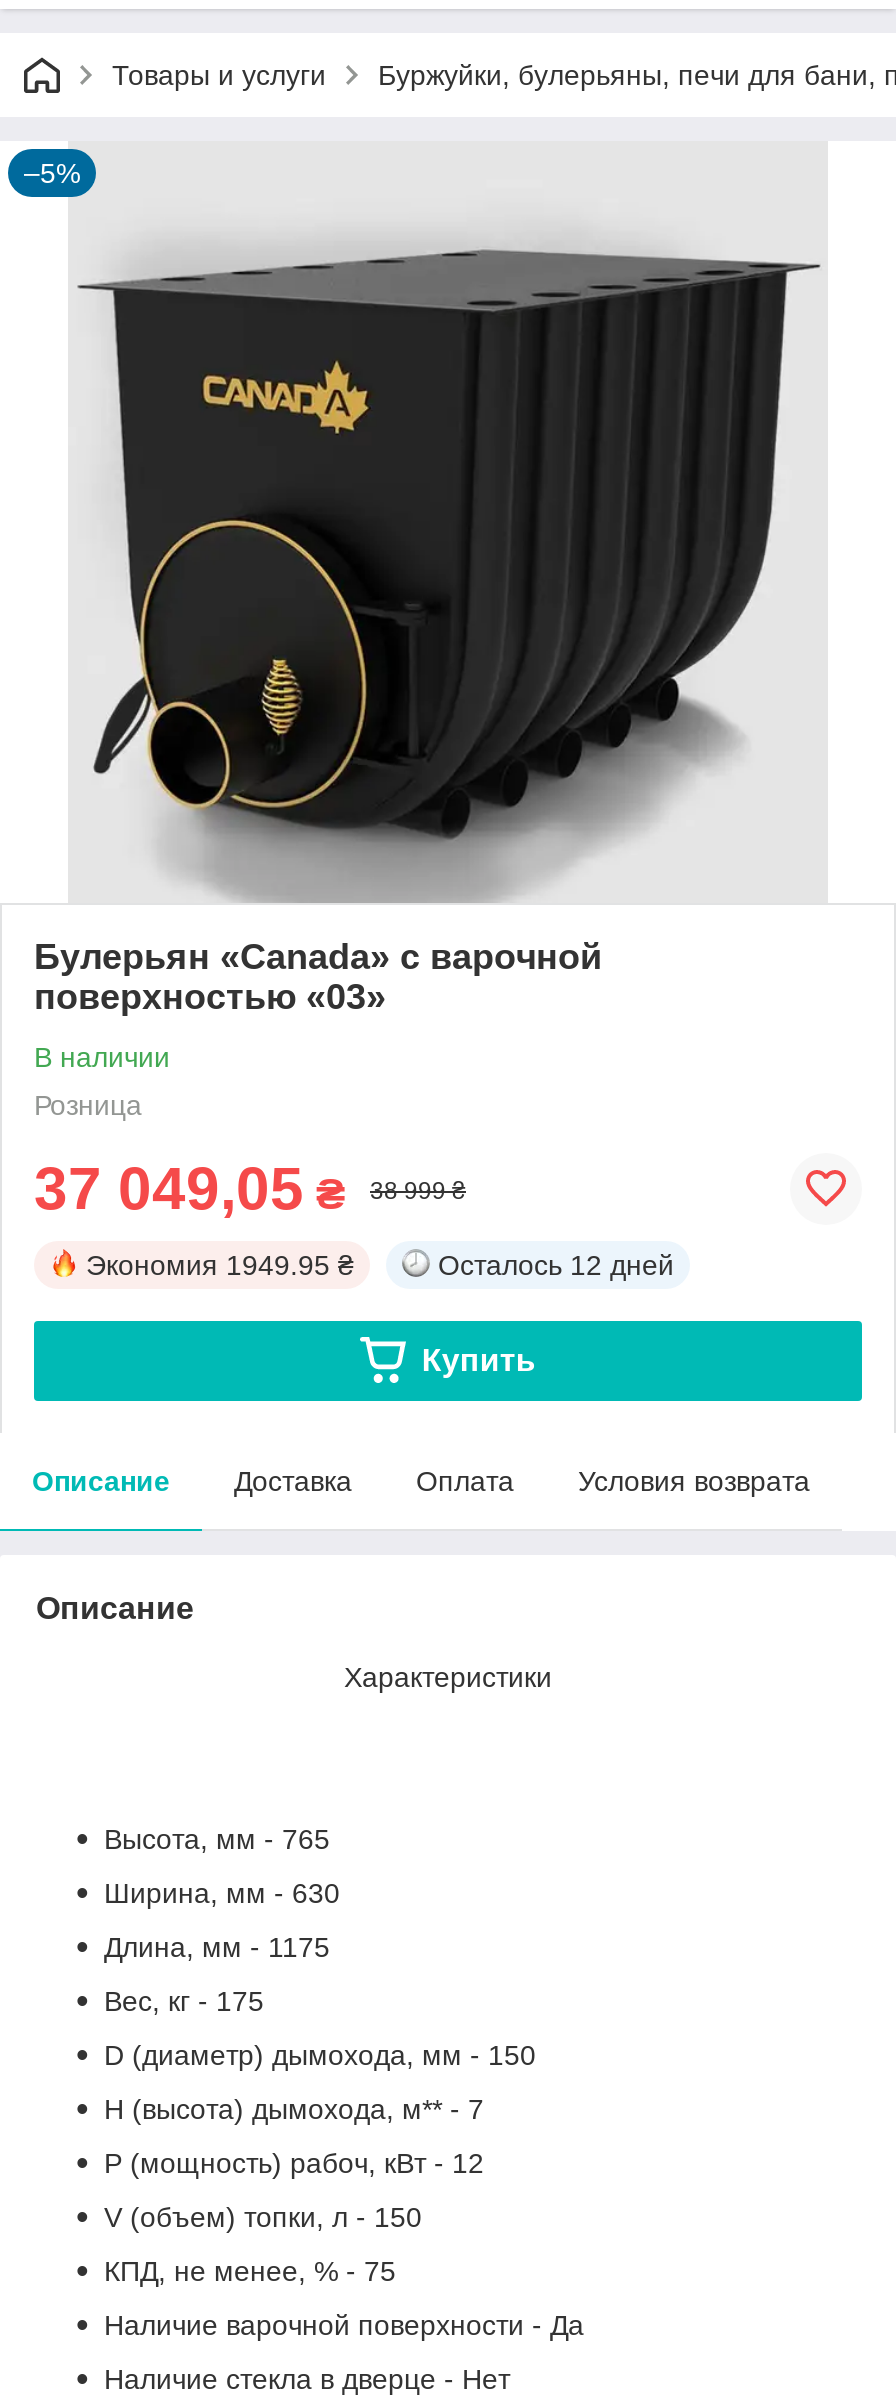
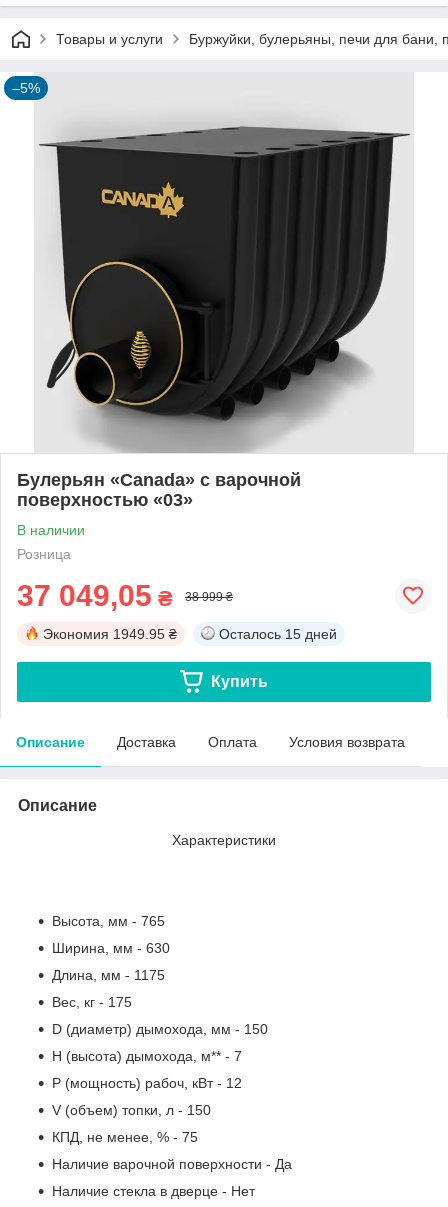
[438,1249,674,1281] Осталось 12 дней -> [219,626,337,642] Осталось 15 дней

